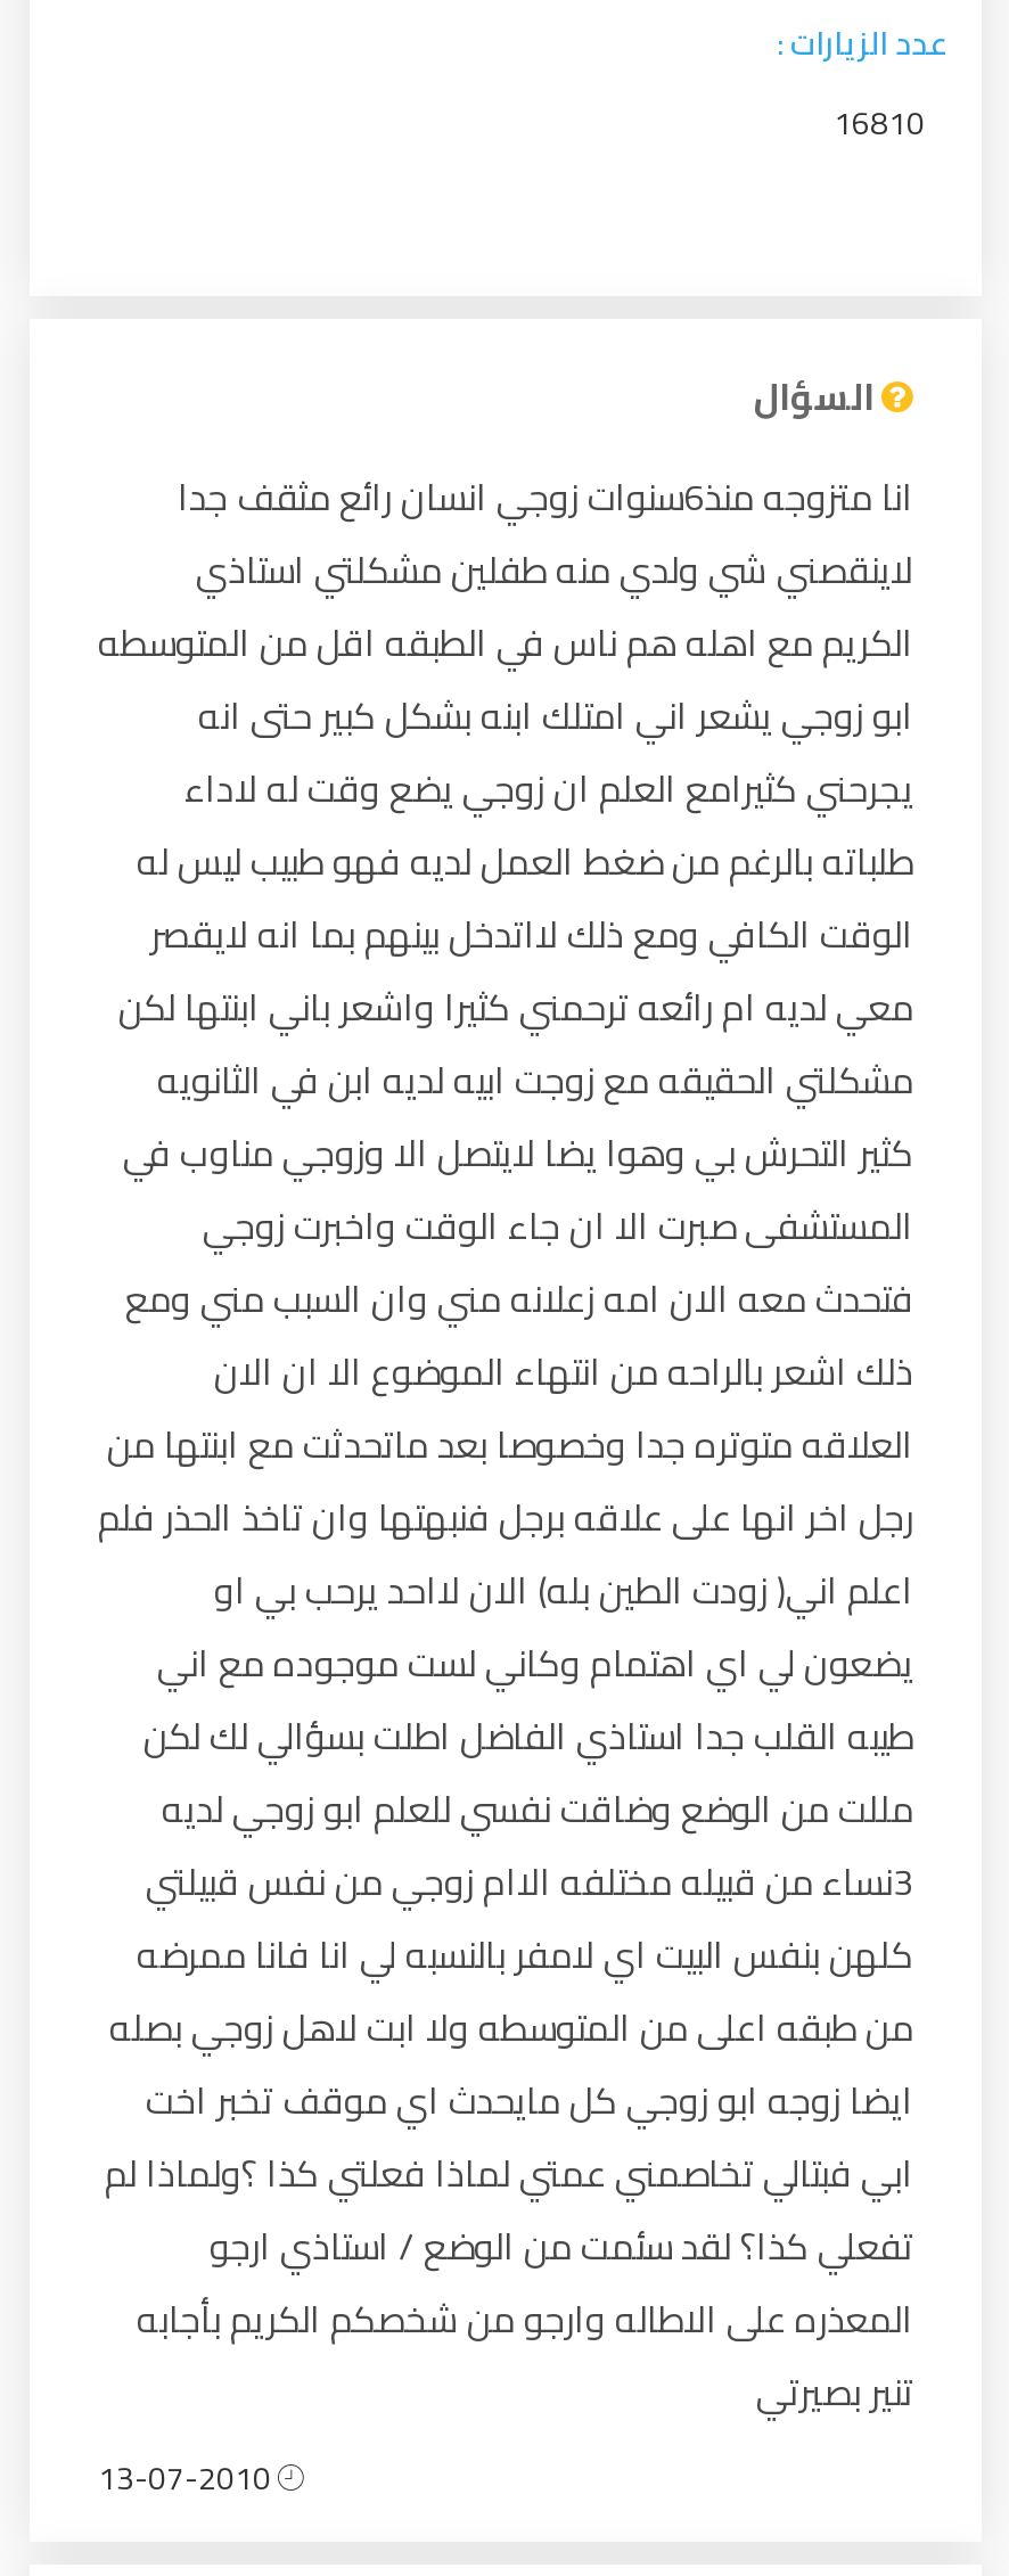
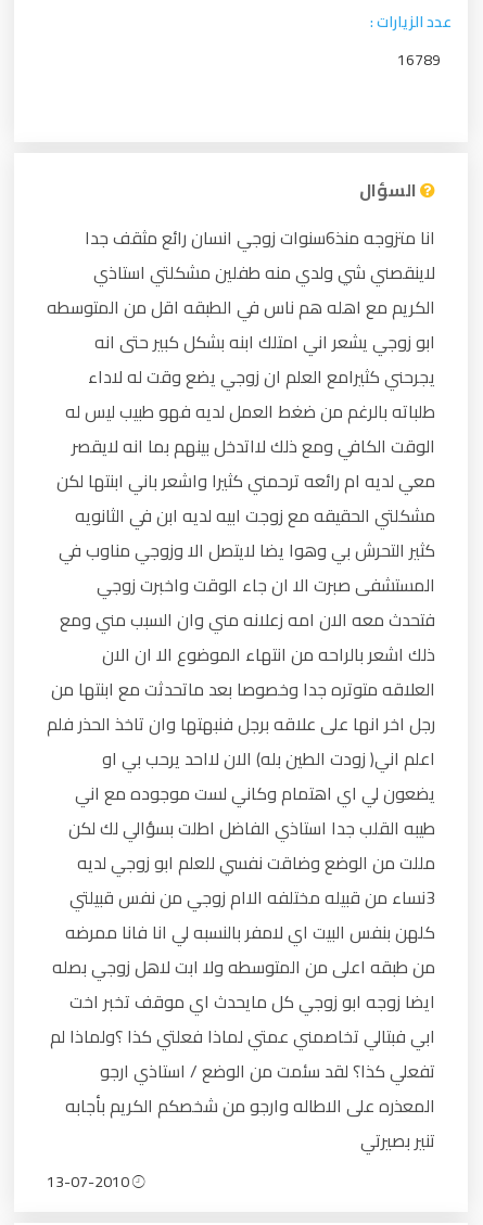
[834,93,925,153] 16810 -> [397,46,441,74] 16789

